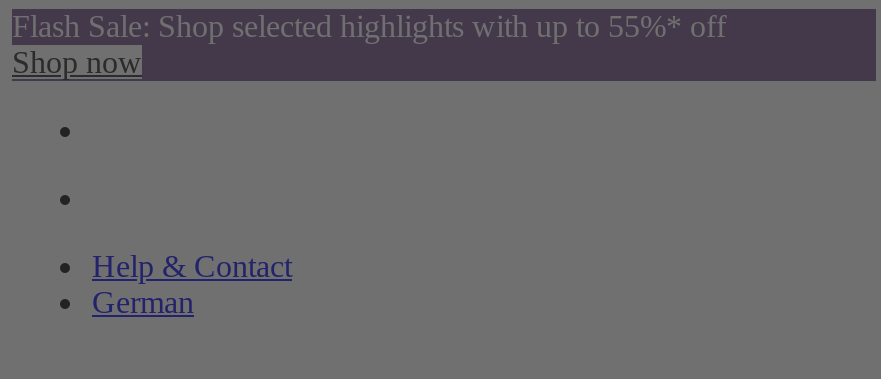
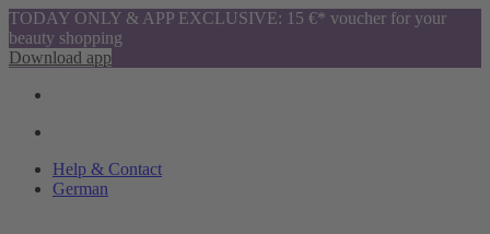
[12,9,726,79] Flash Sale: Shop selected highlights with up to 55%* off | Shop now -> [9,9,446,67] TODAY ONLY & APP EXCLUSIVE: 15 €* voucher for your | beauty shopping | Download app

